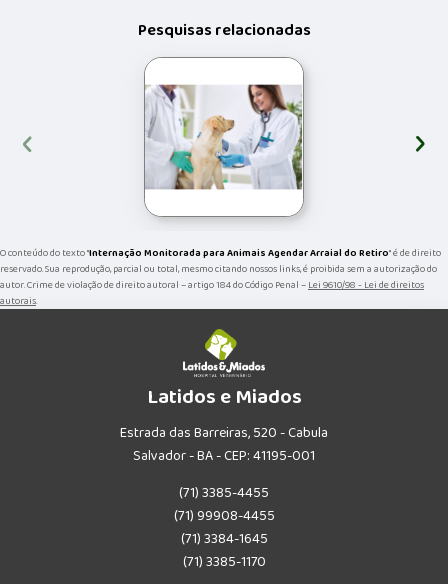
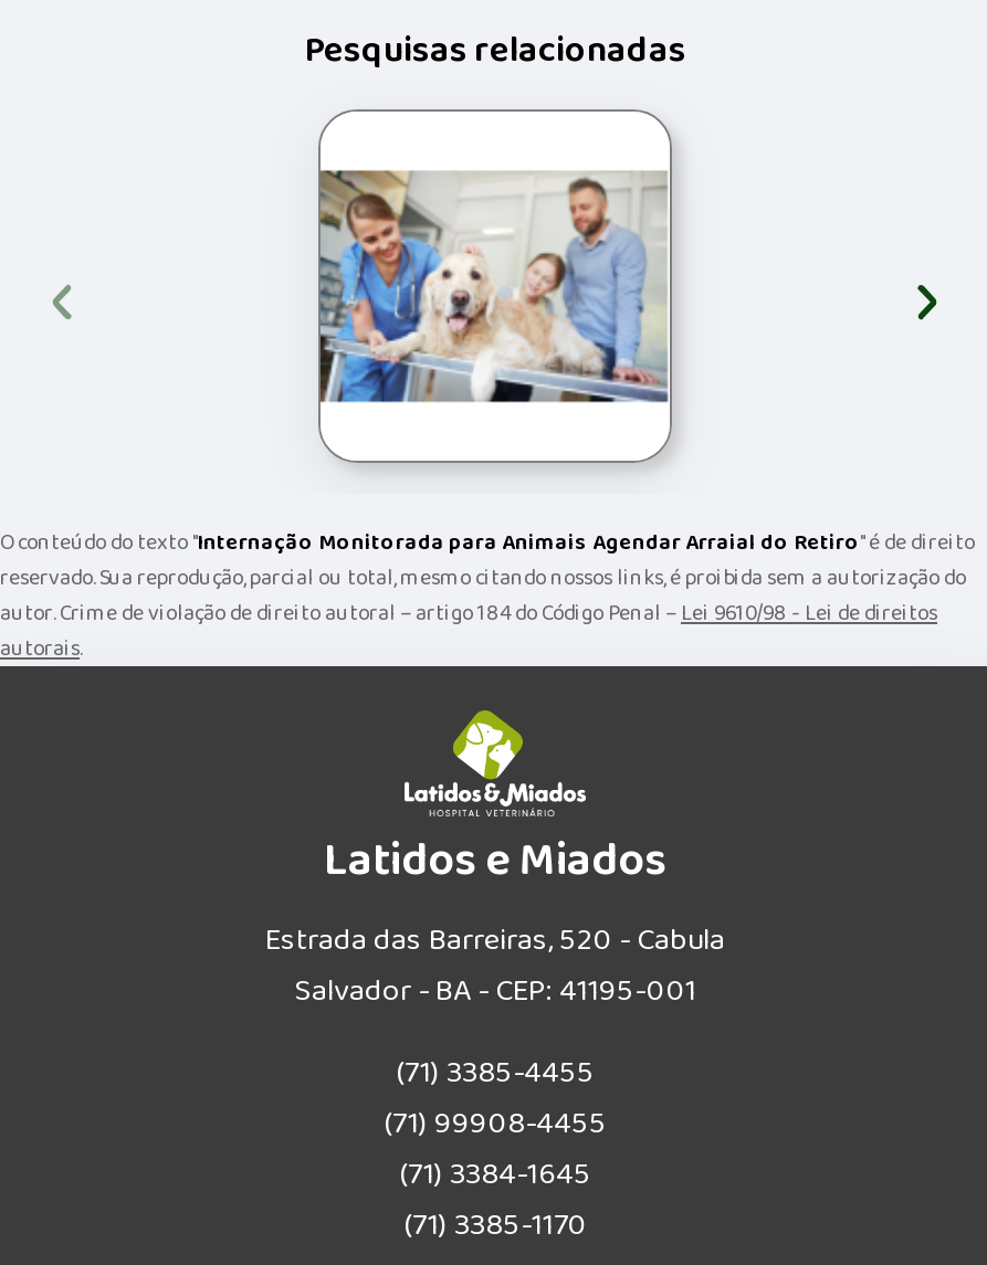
[144,84,303,190] [image] -> [318,169,670,405] [image]

